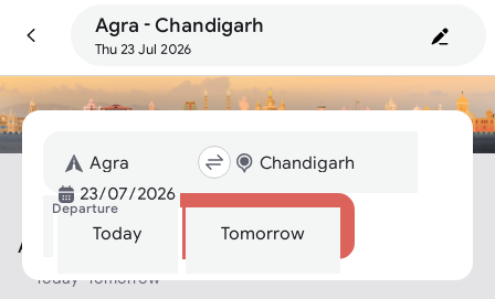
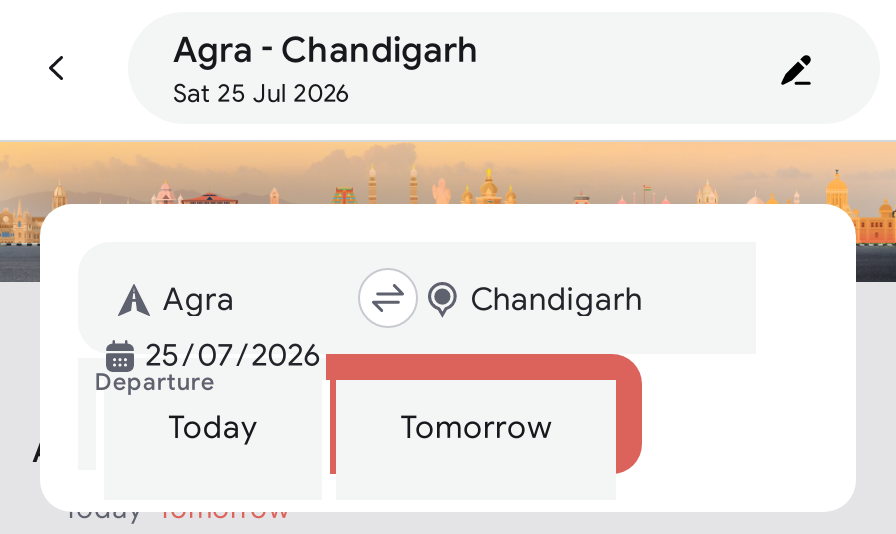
[95,41,193,57] Thu 23 Jul 2026 -> [173,78,351,108] Sat 25 Jul 2026

